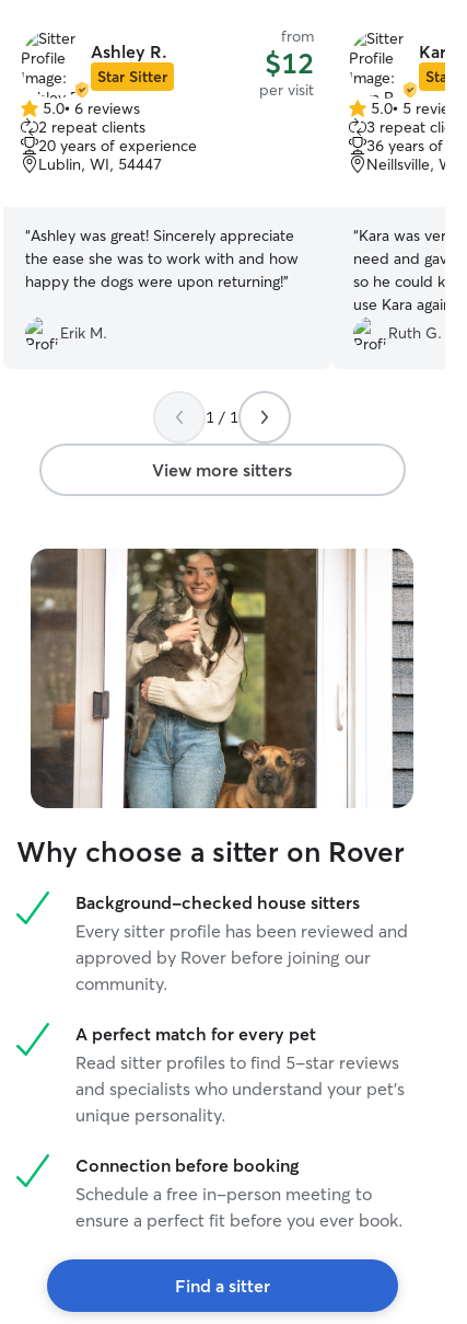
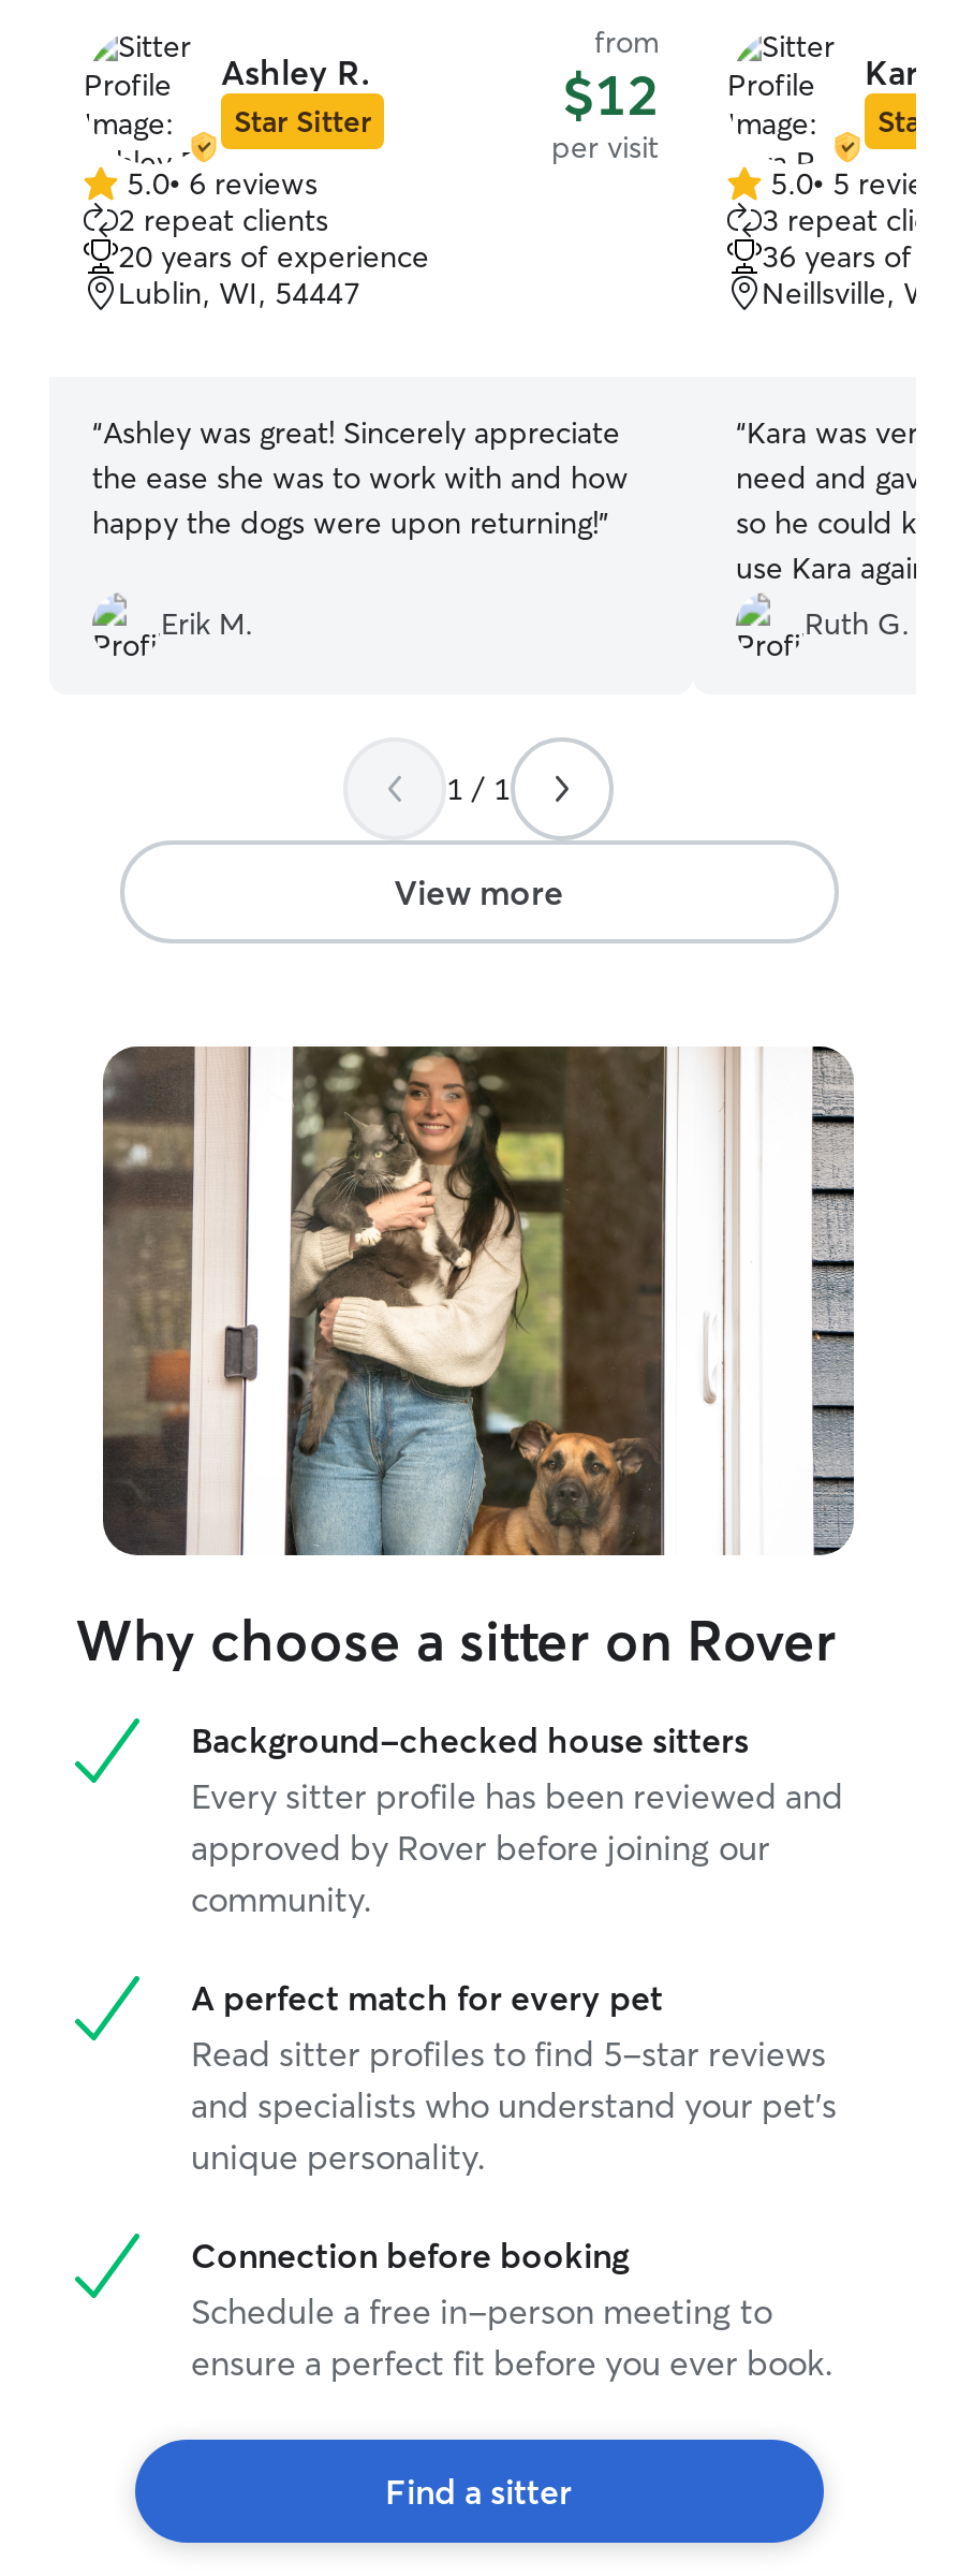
[152,458,292,480] View more sitters -> [394,870,563,913] View more

